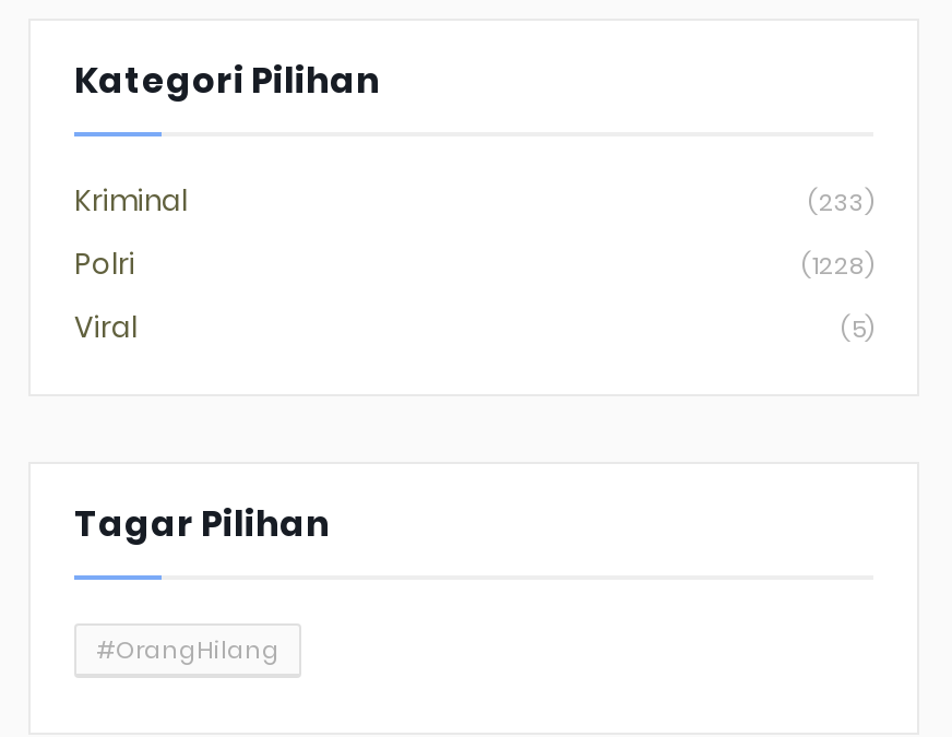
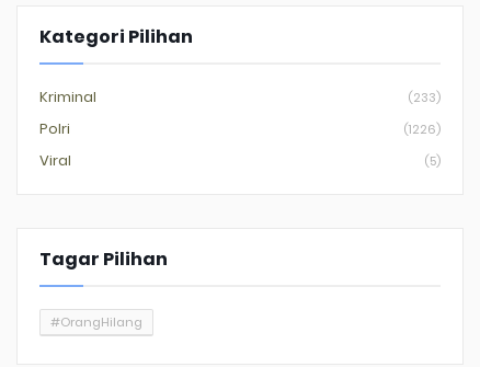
[801,247,873,282] (1228) -> [403,120,441,138] (1226)

